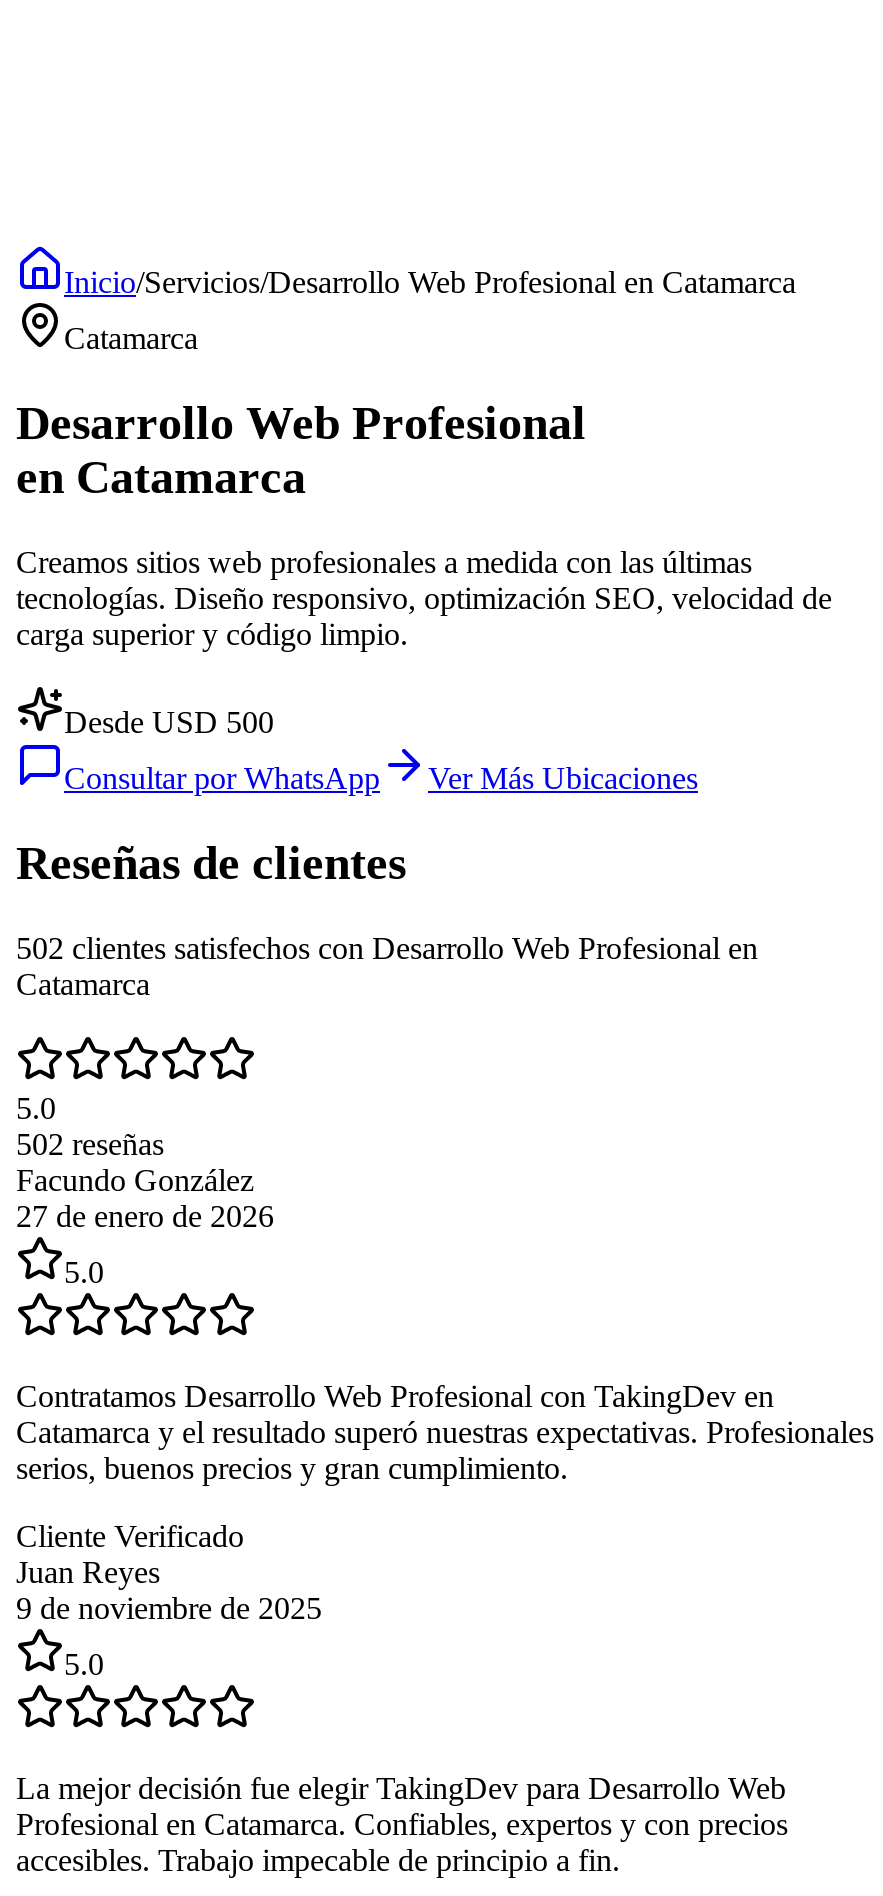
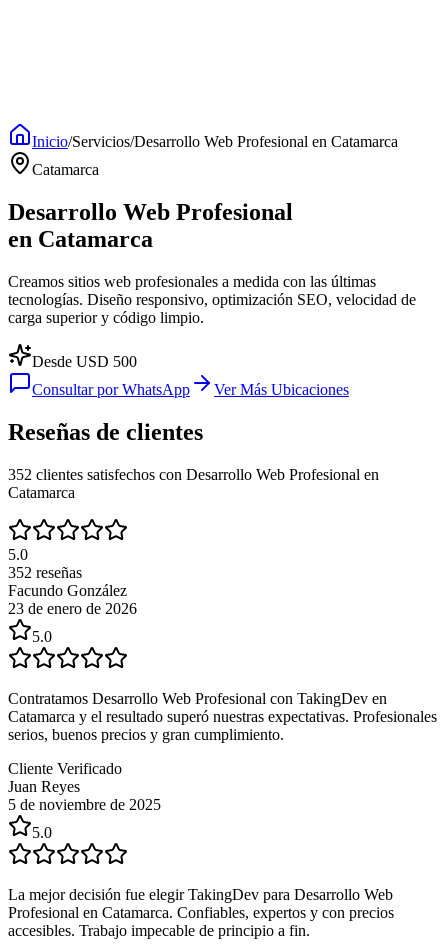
[16,930,758,964] 502 clientes satisfechos con Desarrollo Web Profesional en -> [8,466,379,483] 352 clientes satisfechos con Desarrollo Web Profesional en
[16,1126,164,1160] 502 reseñas -> [8,564,82,581] 352 reseñas
[16,1198,274,1232] 27 de enero de 2026 -> [8,600,137,617] 23 de enero de 2026
[16,1590,322,1624] 9 de noviembre de 2025 -> [8,796,161,813] 5 de noviembre de 2025

